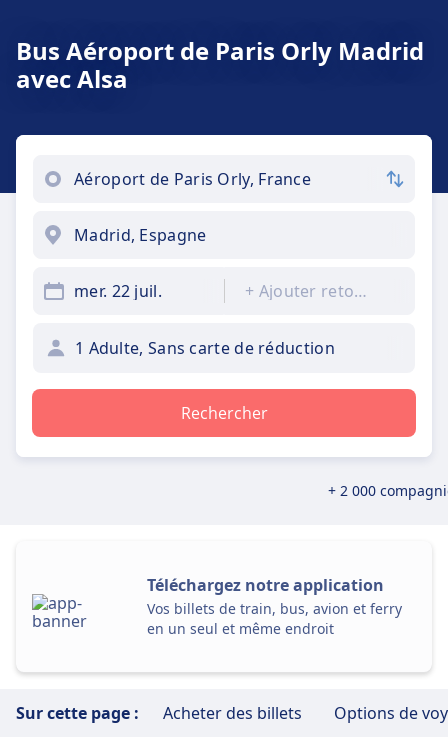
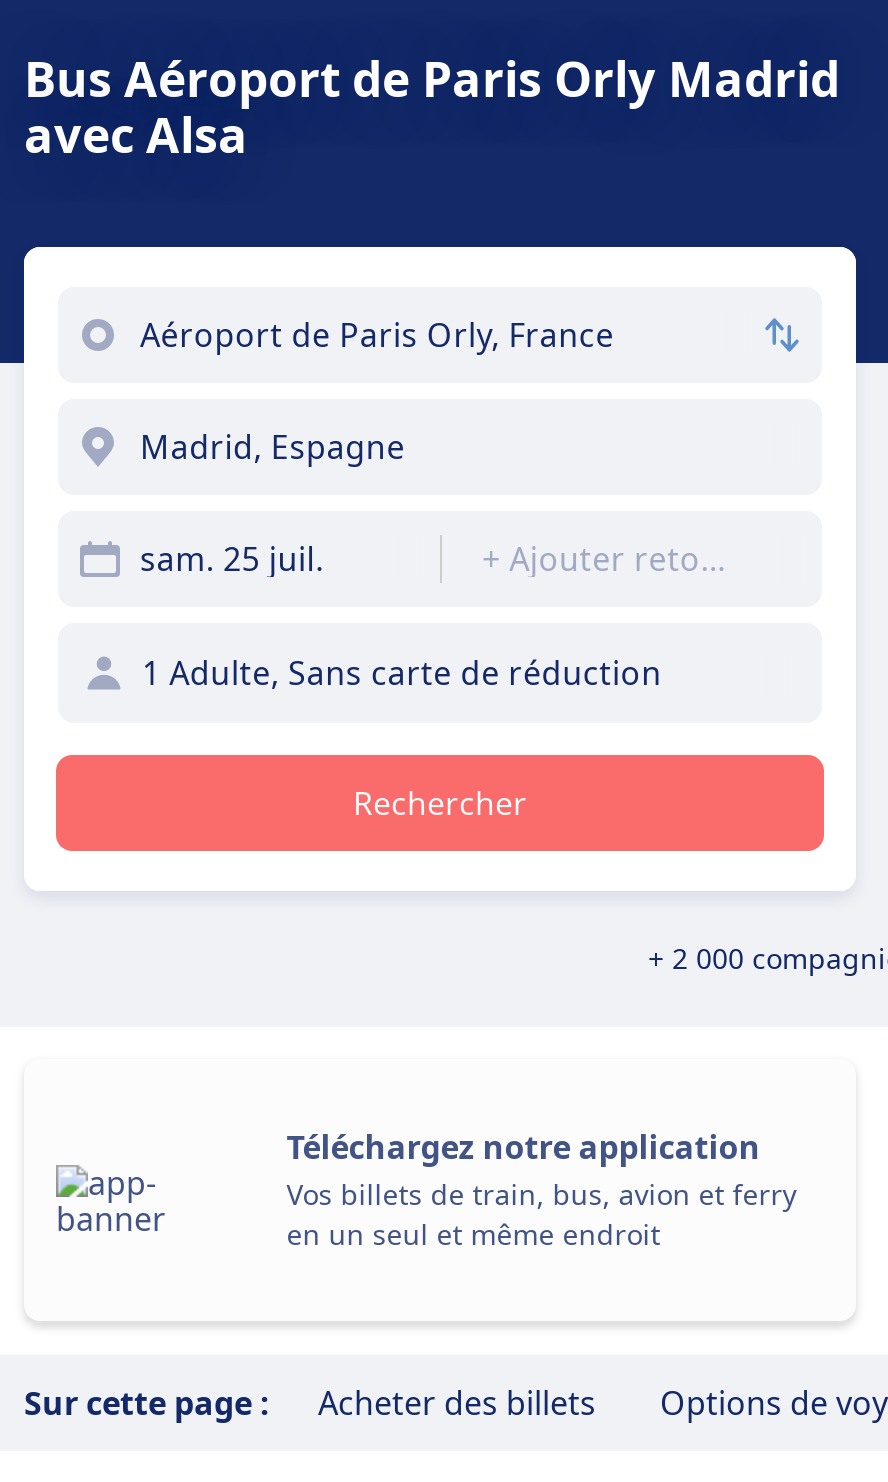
[74,280,162,302] mer. 22 juil. -> [140,537,324,581] sam. 25 juil.

